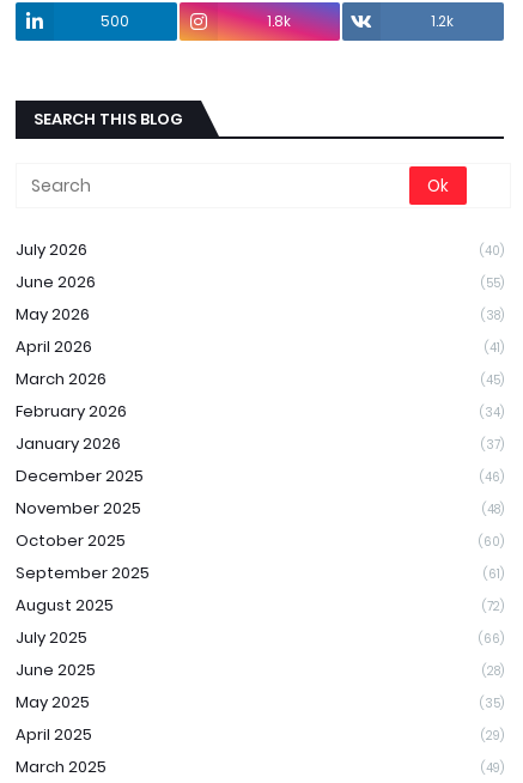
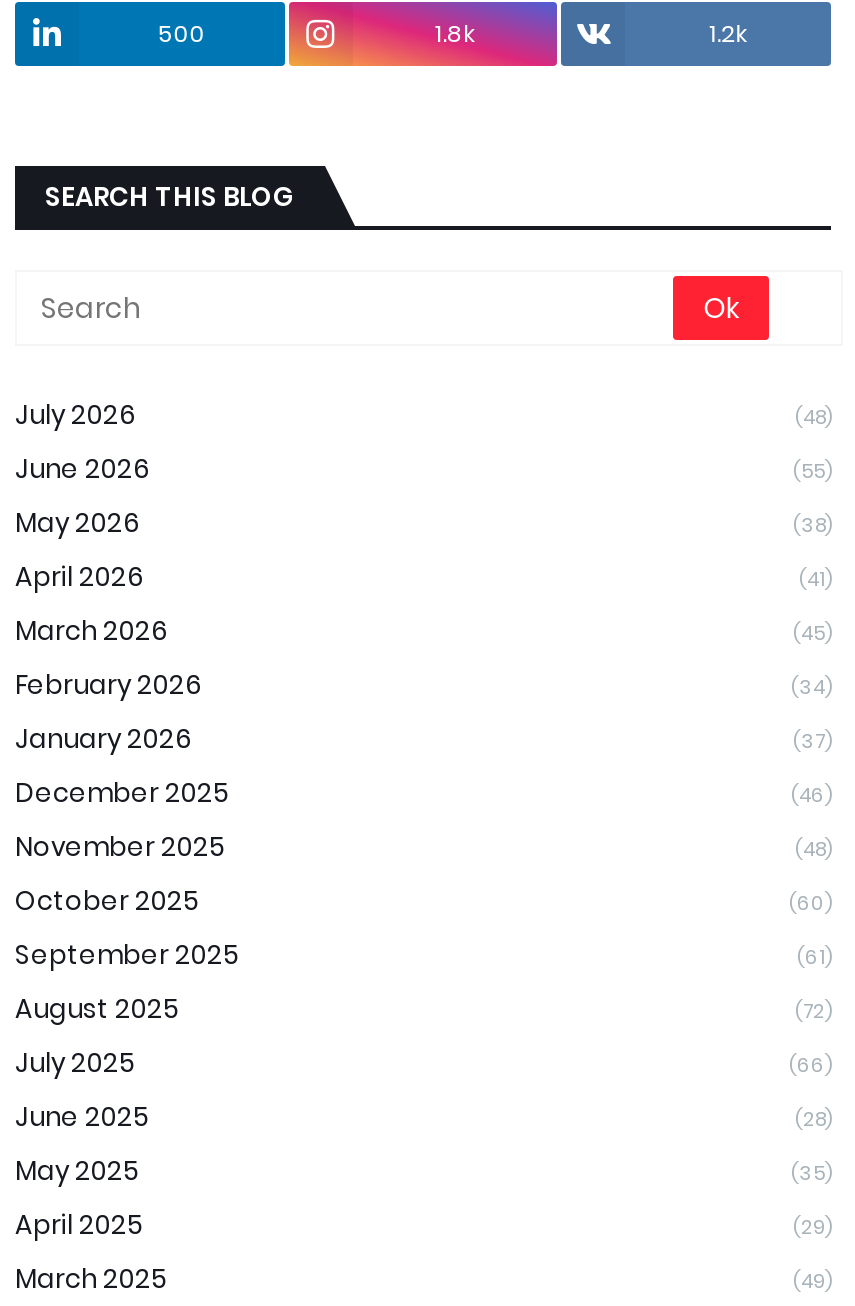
[480,242,504,260] (40) -> [795,402,831,432] (48)

